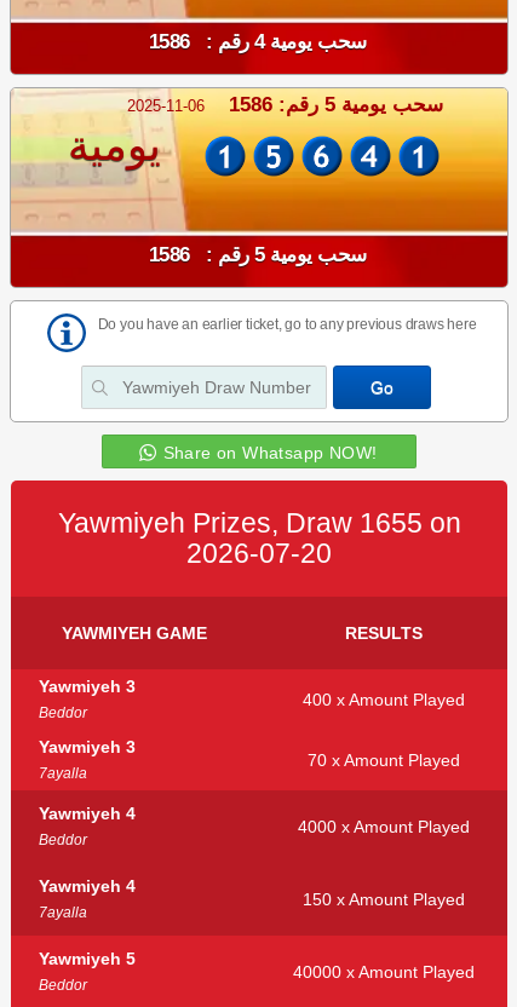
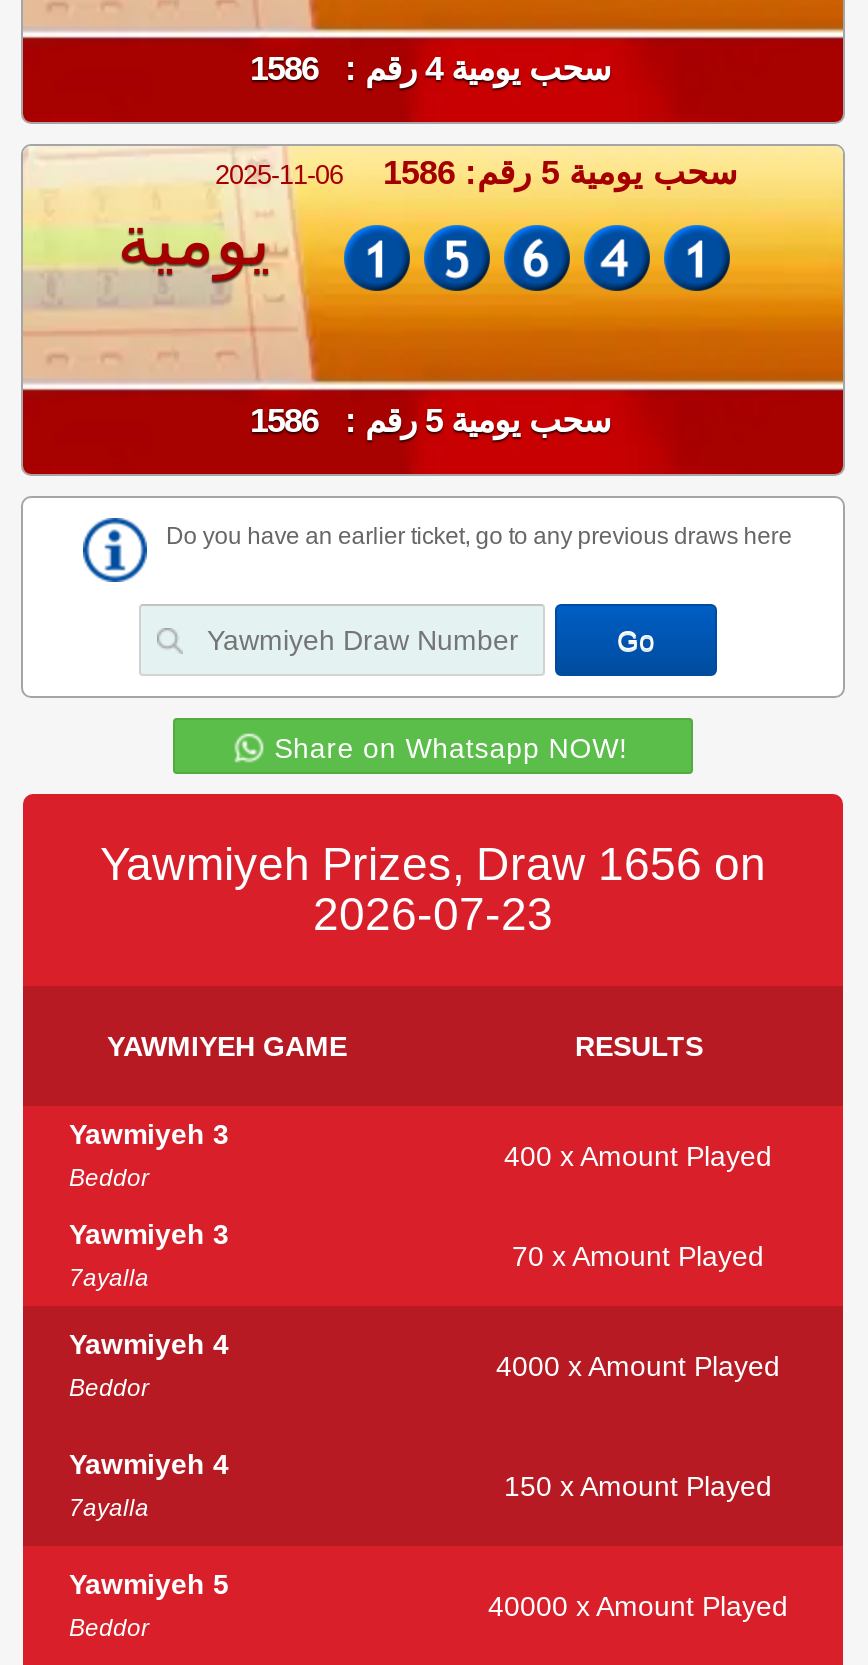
[58,507,461,539] Yawmiyeh Prizes, Draw 1655 on -> [100,838,766,890] Yawmiyeh Prizes, Draw 1656 on
[186,537,332,569] 2026-07-20 -> [313,888,553,940] 2026-07-23

